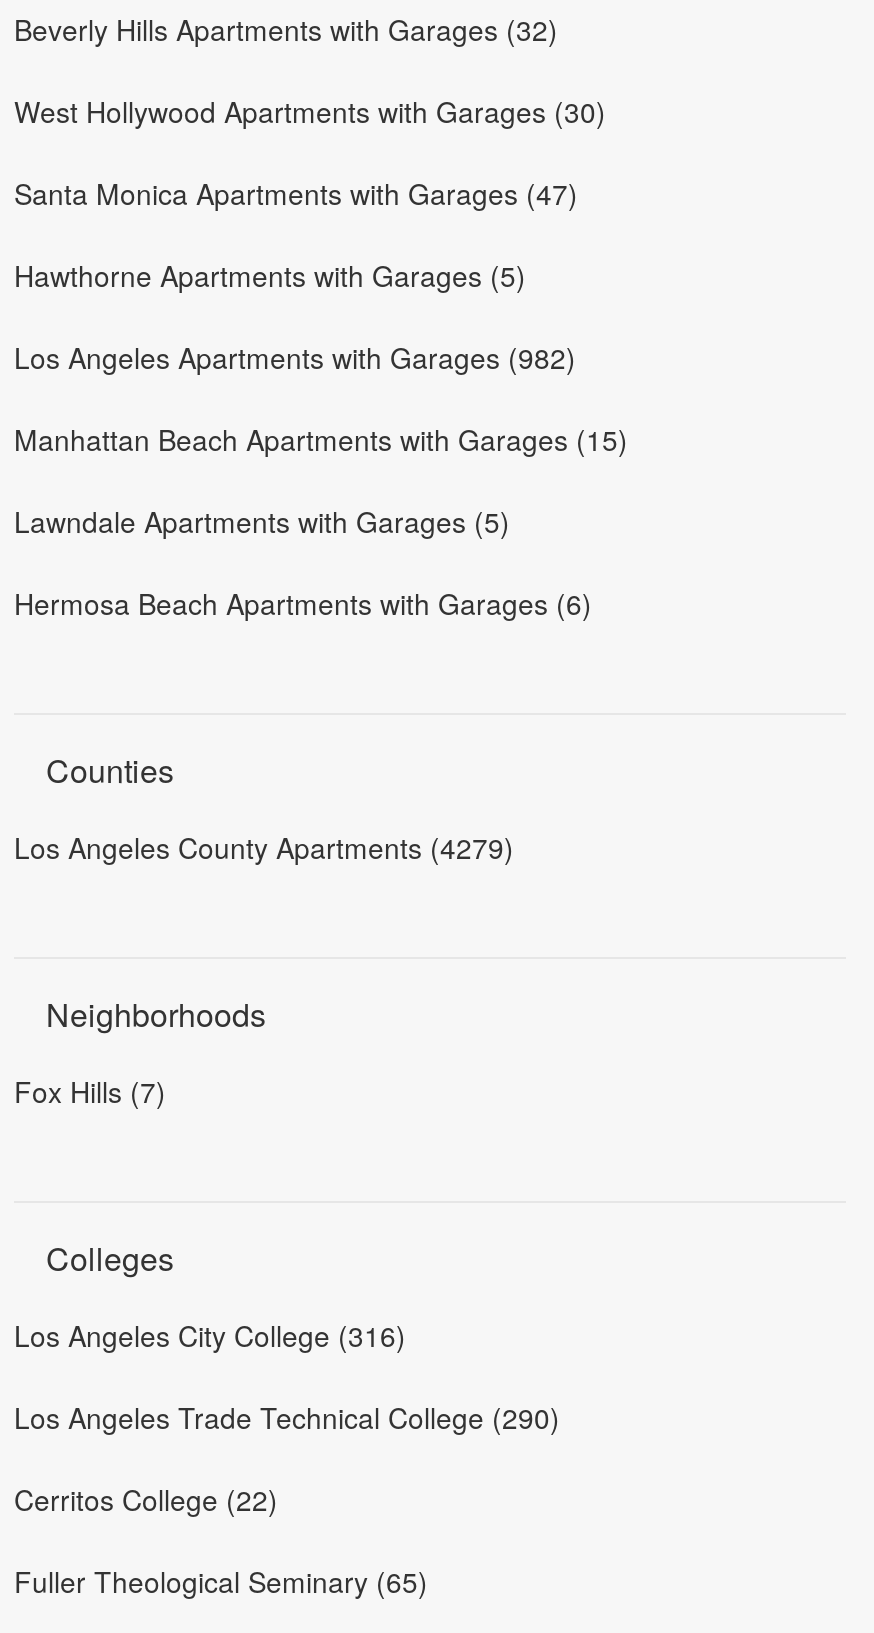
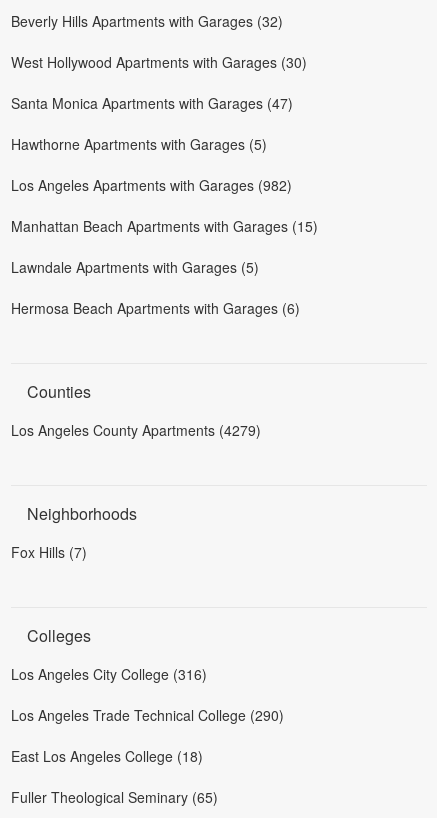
[14,1479,278,1519] Cerritos College (22) -> [11,746,203,766] East Los Angeles College (18)

